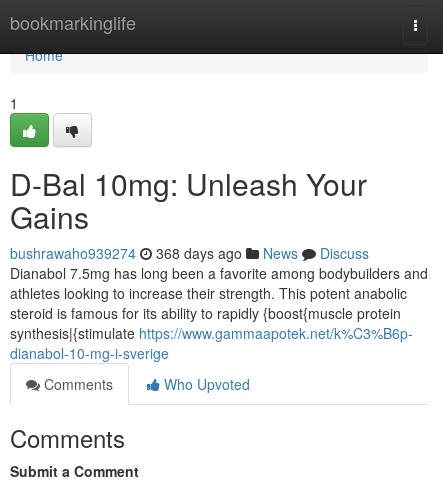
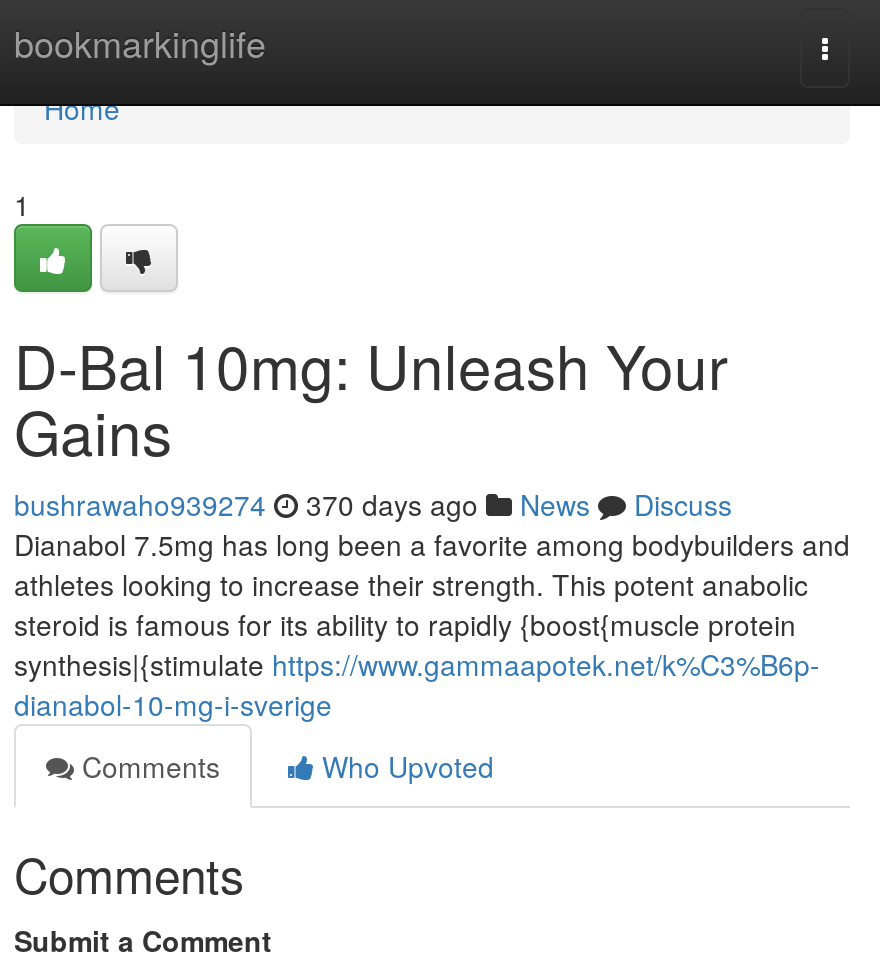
[10,243,369,263] bushrawaho939274 368 days ago News Discuss -> [14,484,732,524] bushrawaho939274 370 days ago News Discuss

